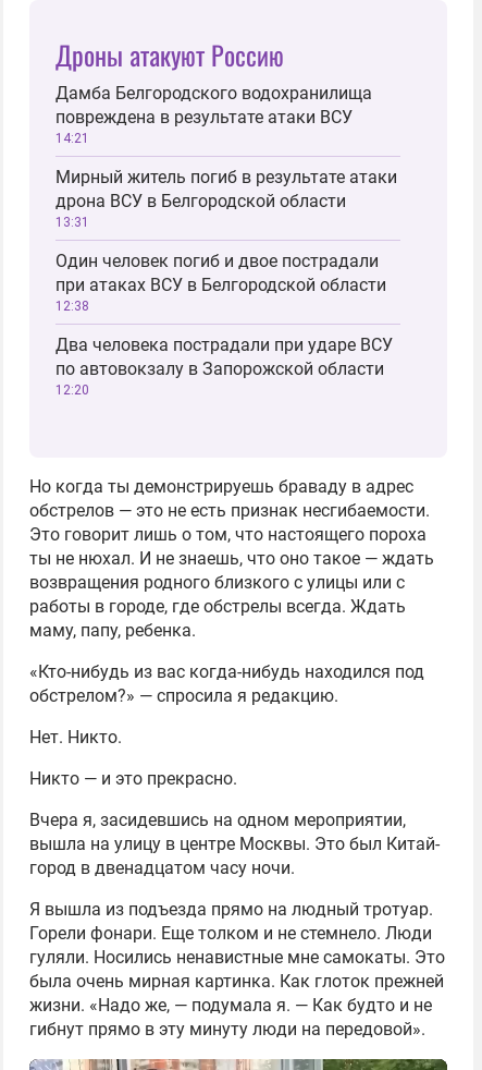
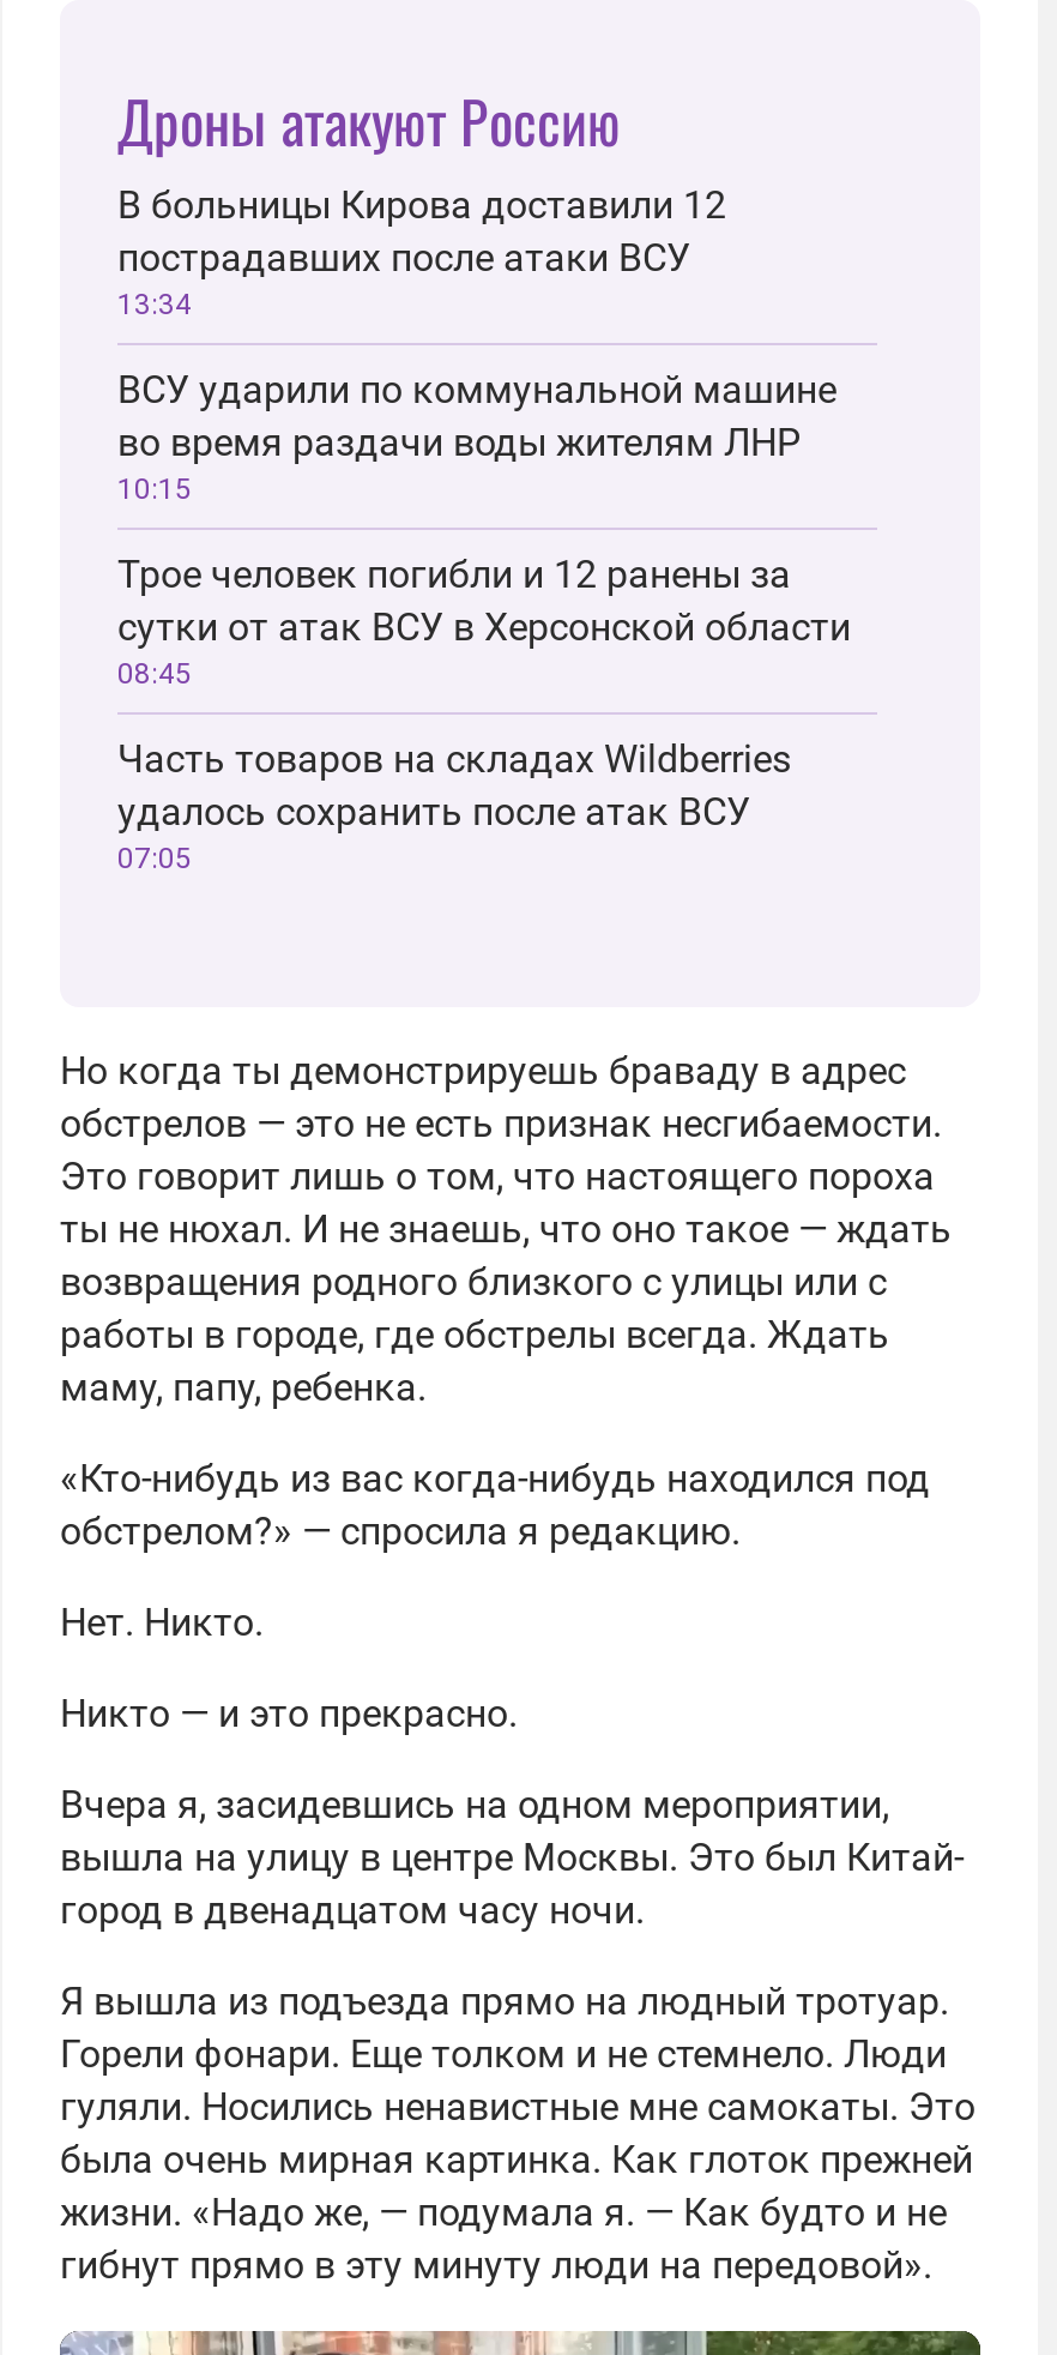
[55,83,372,146] Дамба Белгородского водохранилища | повреждена в результате атаки ВСУ | 14:21 -> [117,182,726,321] В больницы Кирова доставили 12 | пострадавших после атаки ВСУ | 13:34
[55,166,397,230] Мирный житель погиб в результате атаки | дрона ВСУ в Белгородской области | 13:31 -> [117,366,836,506] ВСУ ударили по коммунальной машине | во время раздачи воды жителям ЛНР | 10:15
[55,250,386,314] Один человек погиб и двое пострадали | при атаках ВСУ в Белгородской области | 12:38 -> [117,551,851,690] Трое человек погибли и 12 ранены за | сутки от атак ВСУ в Херсонской области | 08:45
[55,334,393,397] Два человека пострадали при ударе ВСУ | по автовокзалу в Запорожской области | 12:20 -> [117,736,791,875] Часть товаров на складах Wildberries | удалось сохранить после атак ВСУ | 07:05

